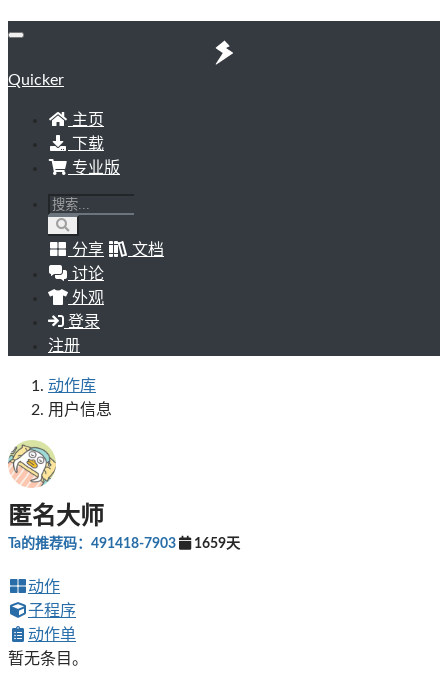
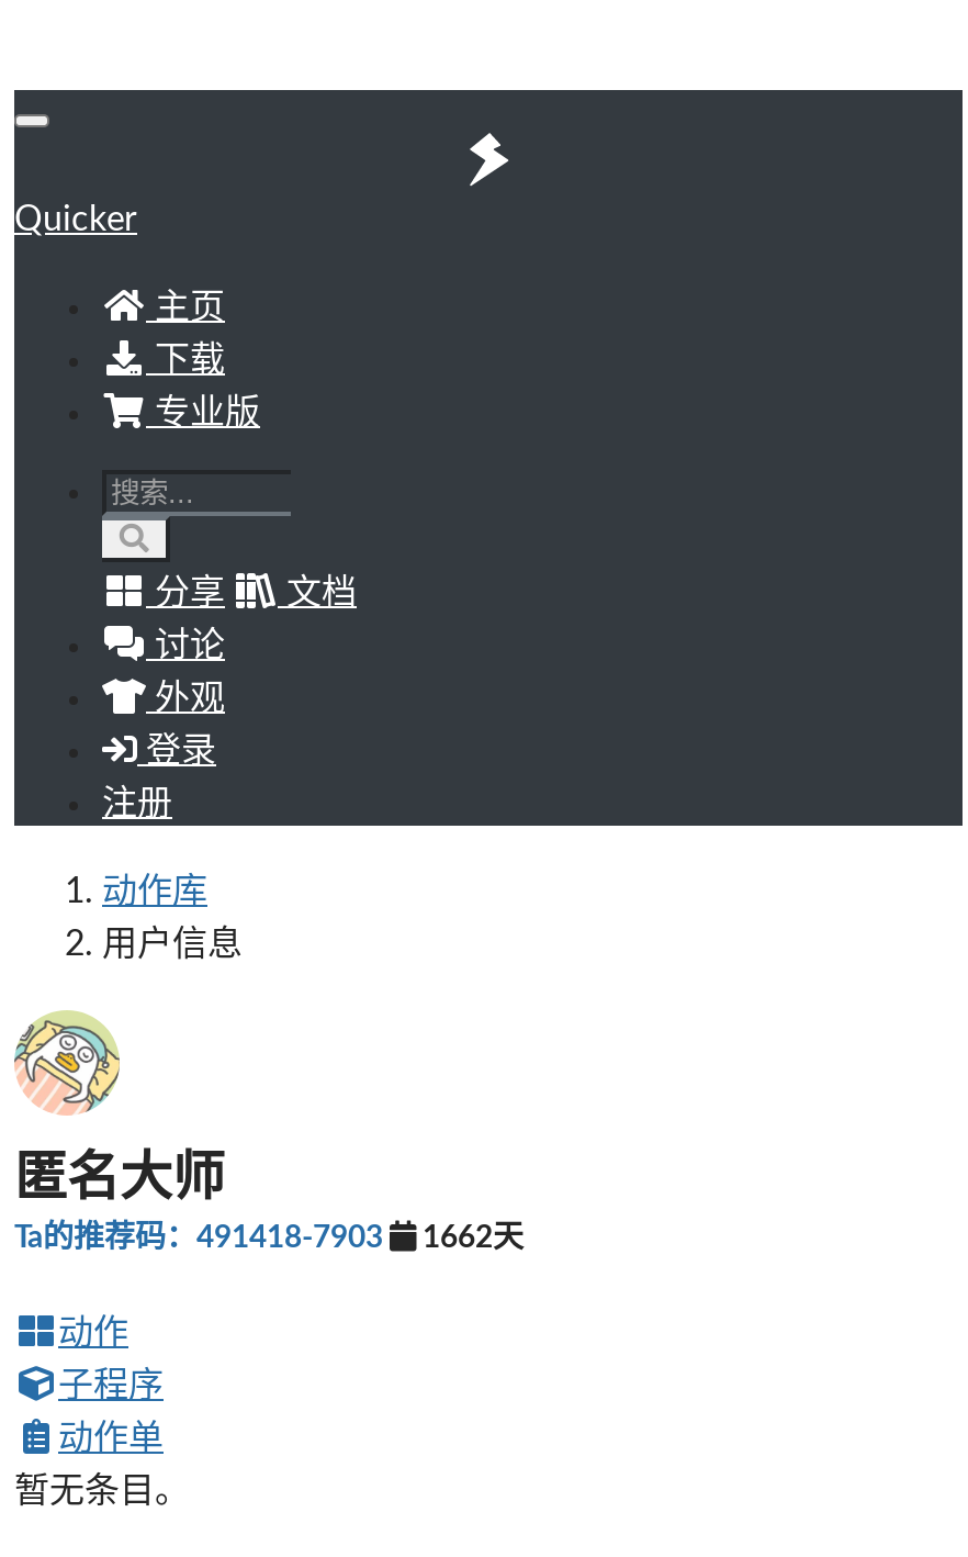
[8,537,240,551] Ta的推荐码：491418-7903 1659天 -> [14,1223,524,1254] Ta的推荐码：491418-7903 1662天

